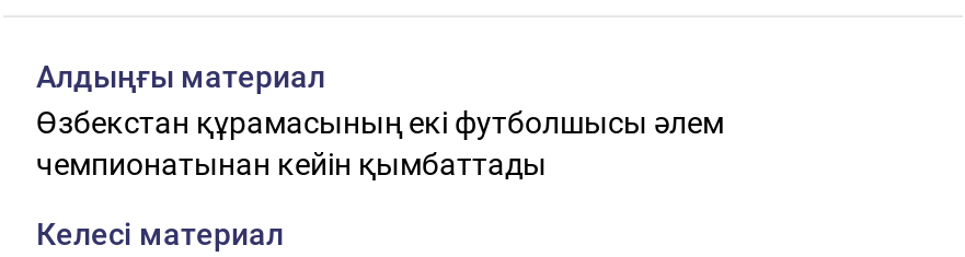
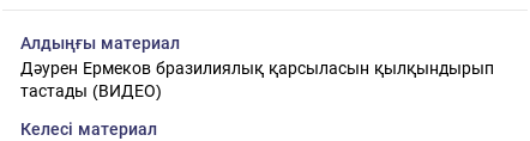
[36,105,724,182] Өзбекстан құрамасының екі футболшысы әлем | чемпионатынан кейін қымбаттады -> [20,58,494,100] Дәурен Ермеков бразилиялық қарсыласын қылқындырып | тастады (ВИДЕО)

